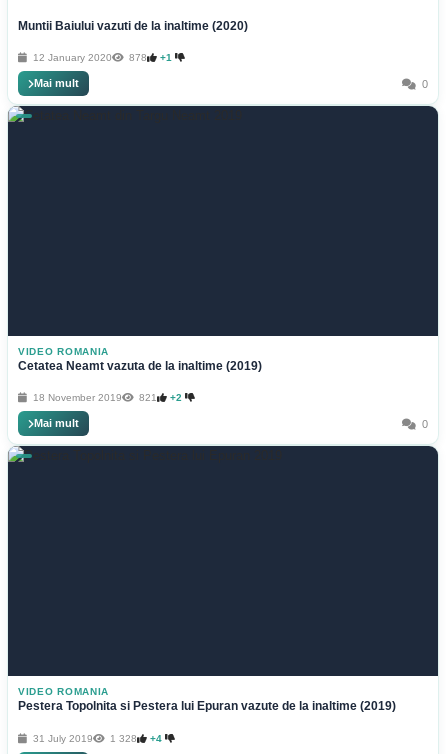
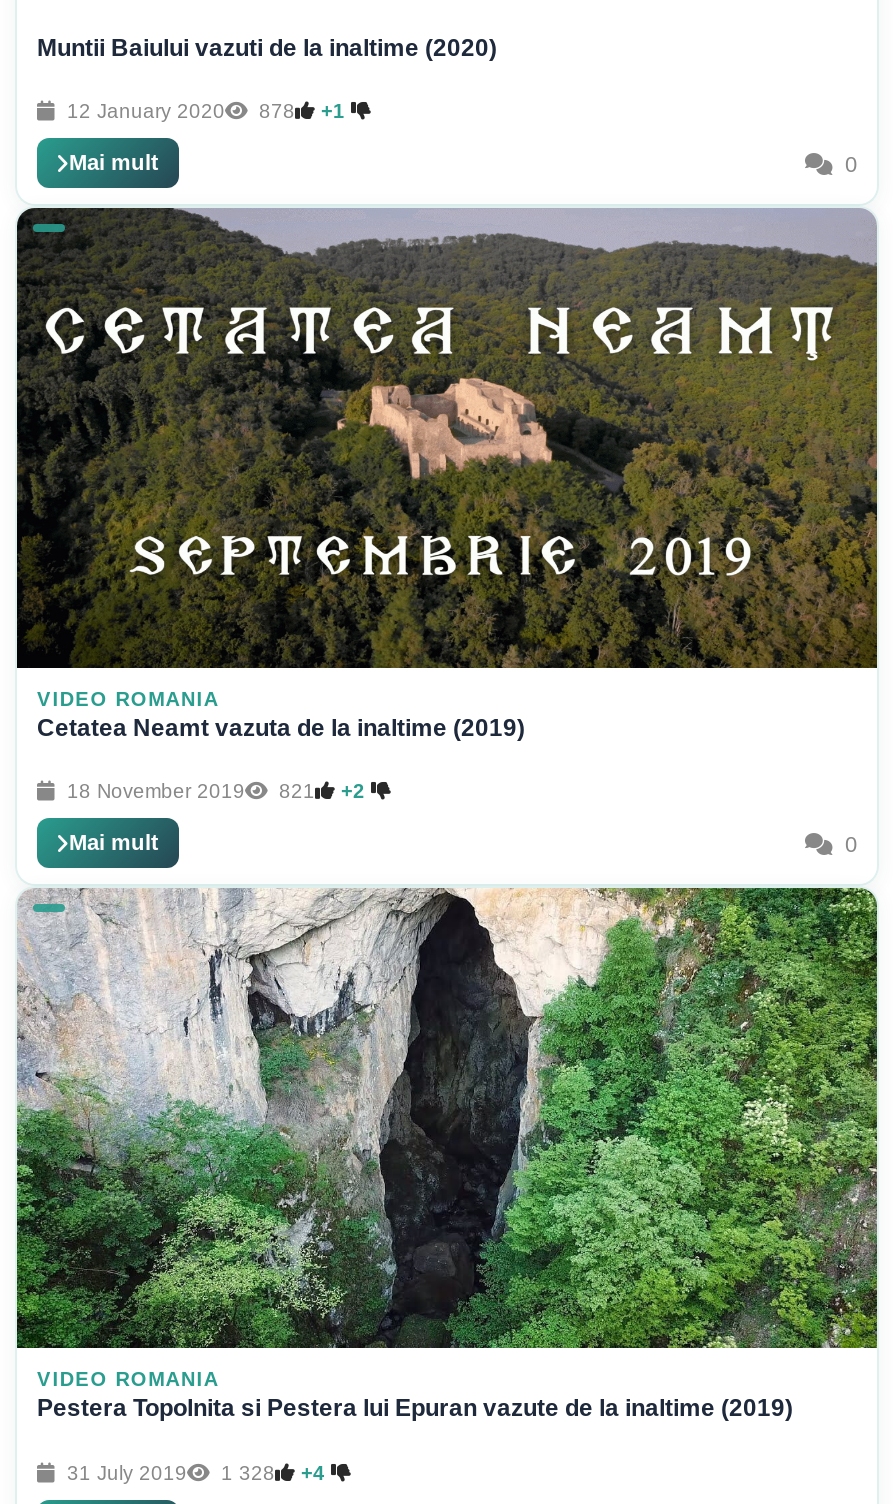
none -> [17,208,879,668] [image]
none -> [15,886,879,1350] [image]

